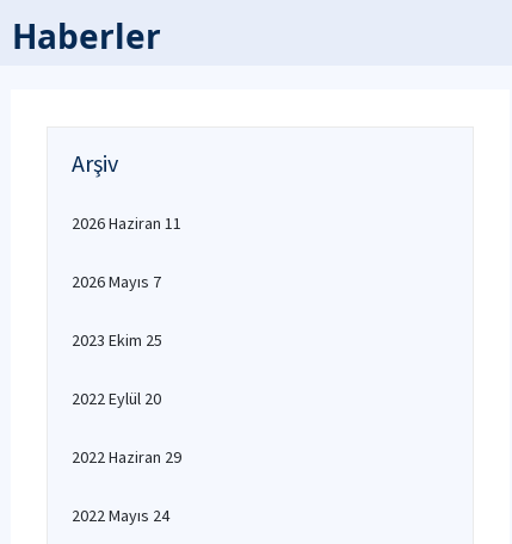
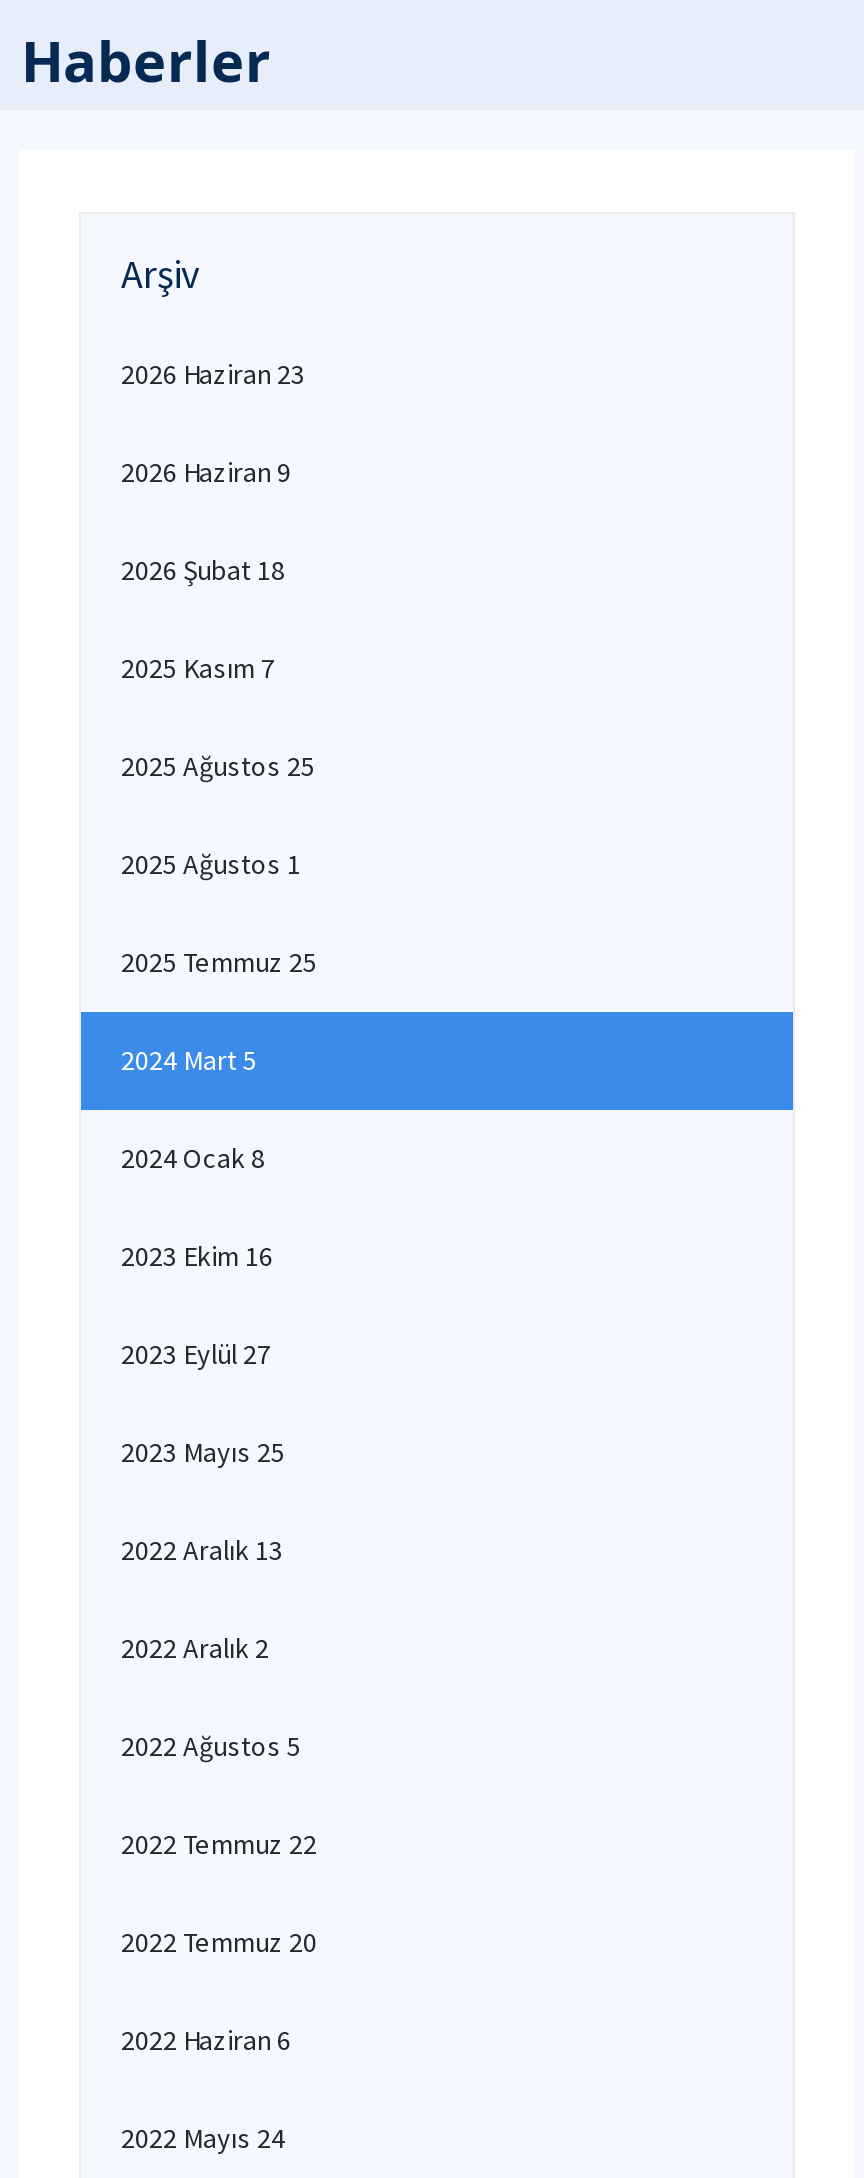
[72,212,181,468] 2026 Haziran 11 | 2026 Mayıs 7 | 2023 Ekim 25 | 2022 Eylül 20 | 2022 Haziran 29 -> [121,356,317,2058] 2026 Haziran 23 | 2026 Haziran 9 | 2026 Şubat 18 | 2025 Kasım 7 | 2025 Ağustos 25 | 2025 Ağustos 1 | 2025 Temmuz 25 | 2024 Mart 5 | 2024 Ocak 8 | 2023 Ekim 16 | 2023 Eylül 27 | 2023 Mayıs 25 | 2022 Aralık 13 | 2022 Aralık 2 | 2022 Ağustos 5 | 2022 Temmuz 22 | 2022 Temmuz 20 | 2022 Haziran 6

